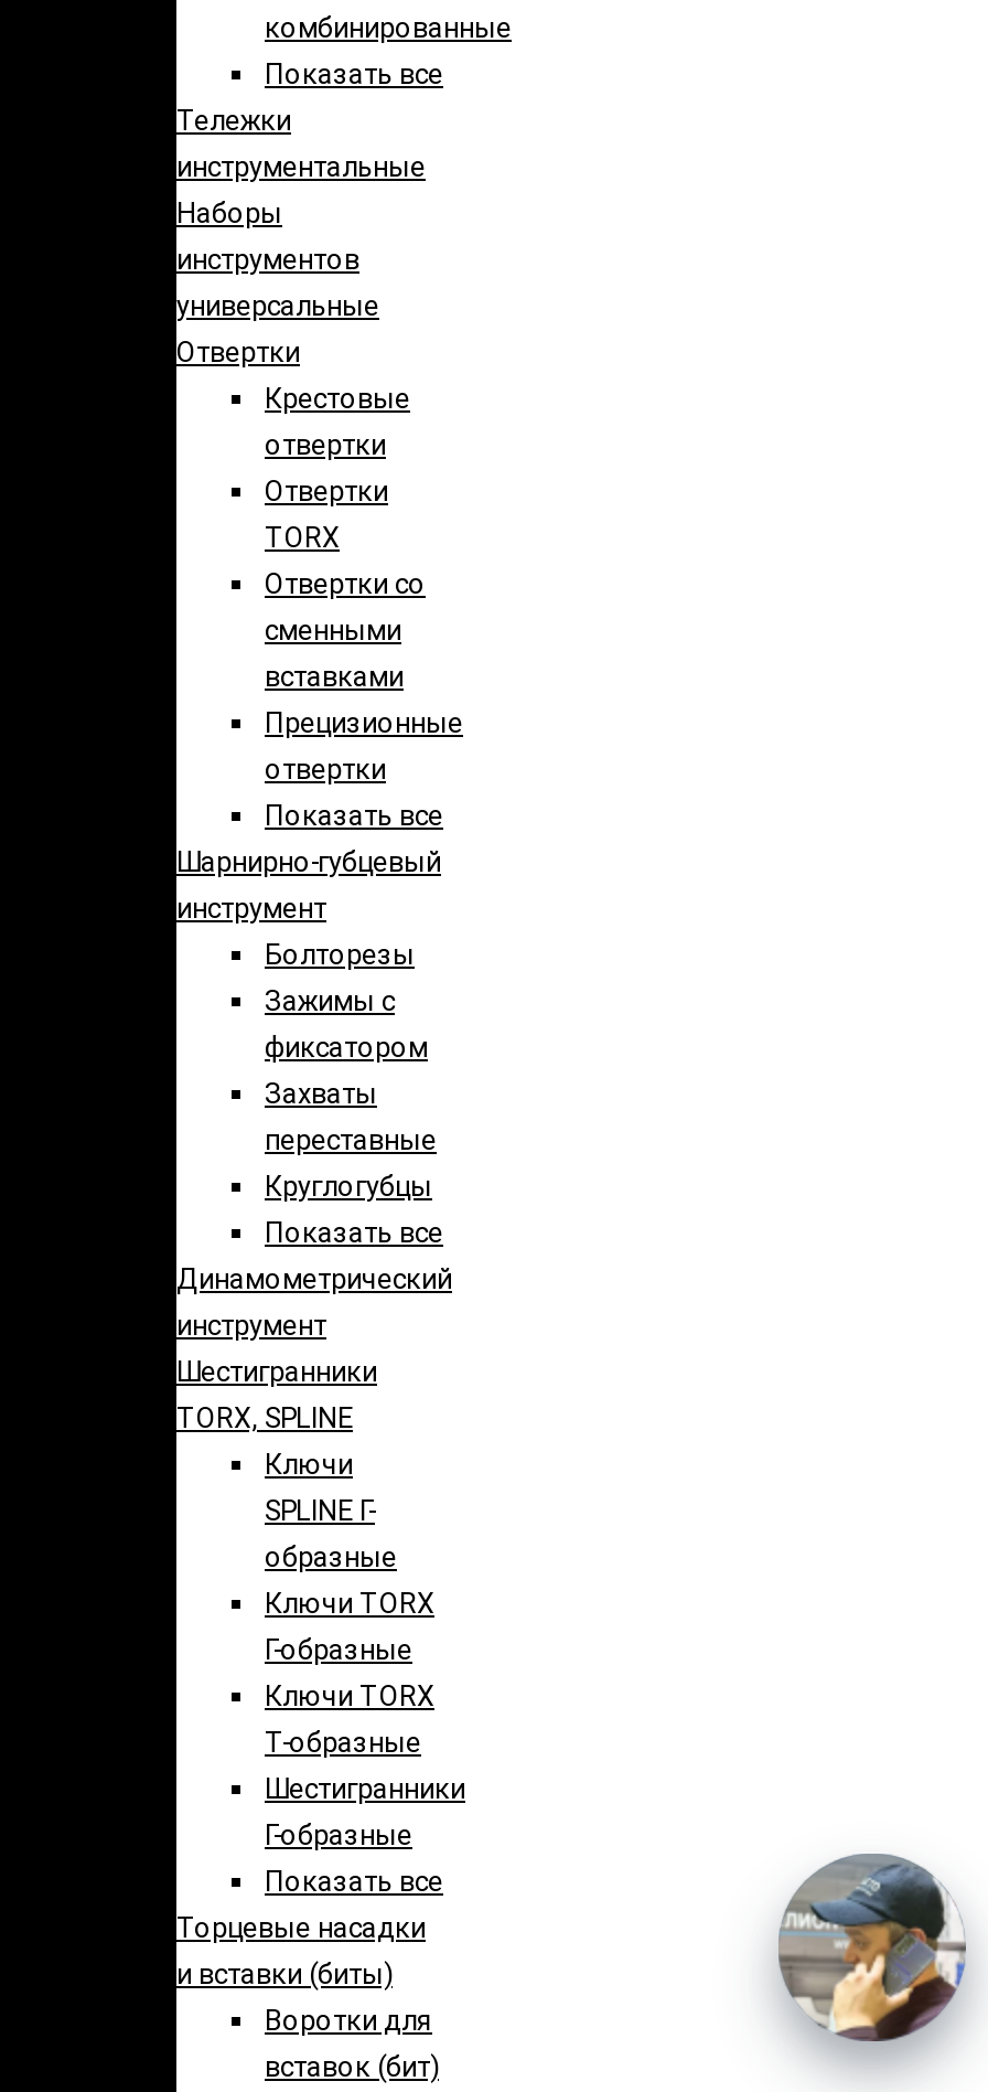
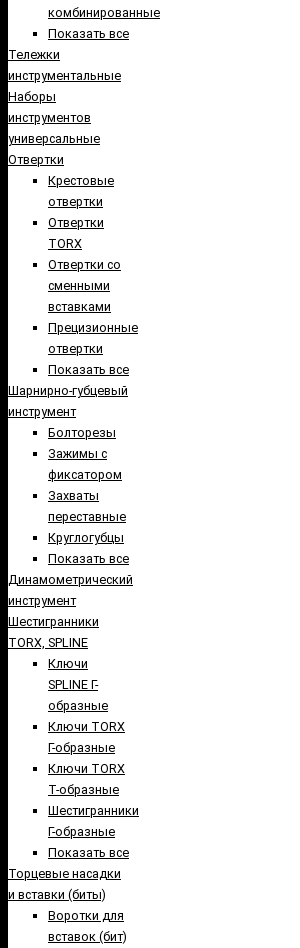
[770,1851,975,2079] [image] -> none

